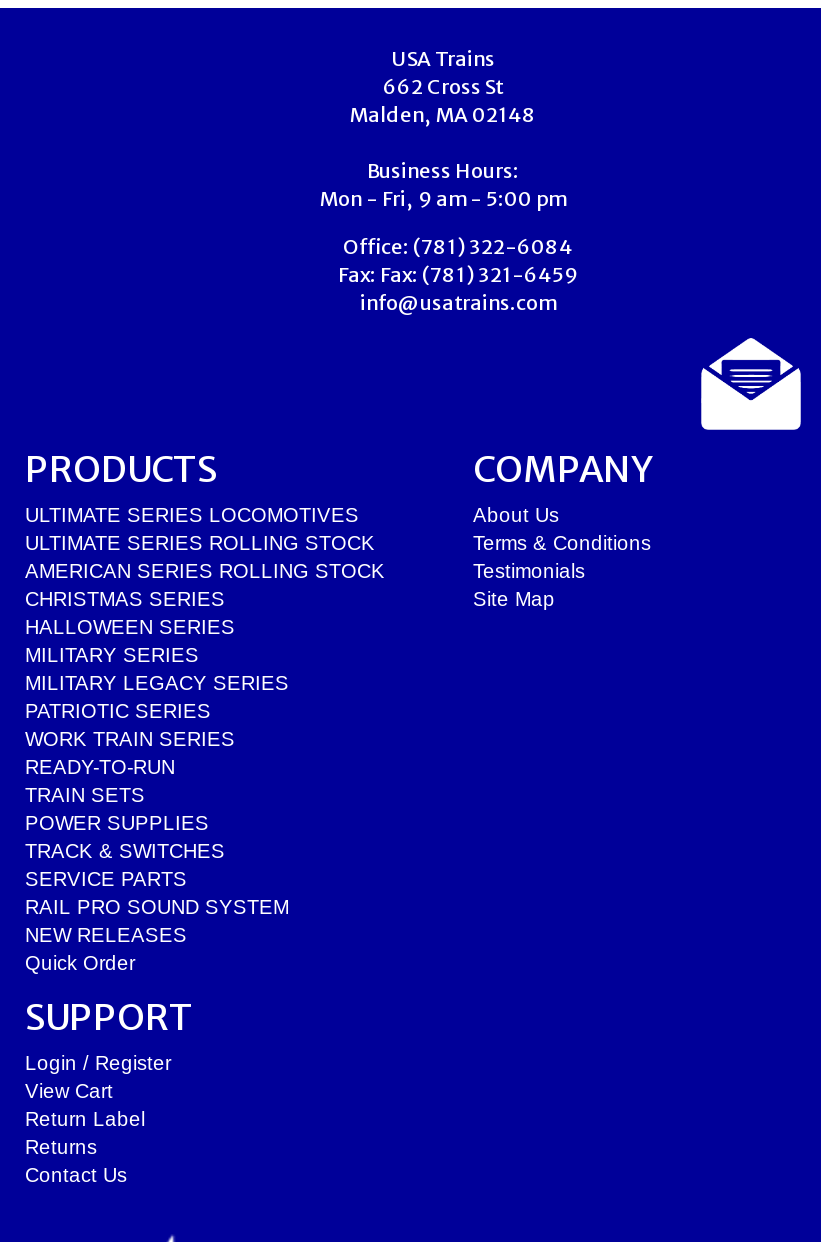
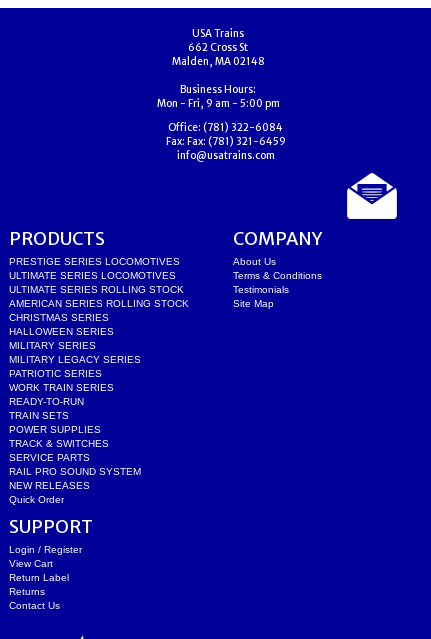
none -> [9,256,180,267] PRESTIGE SERIES LOCOMOTIVES

